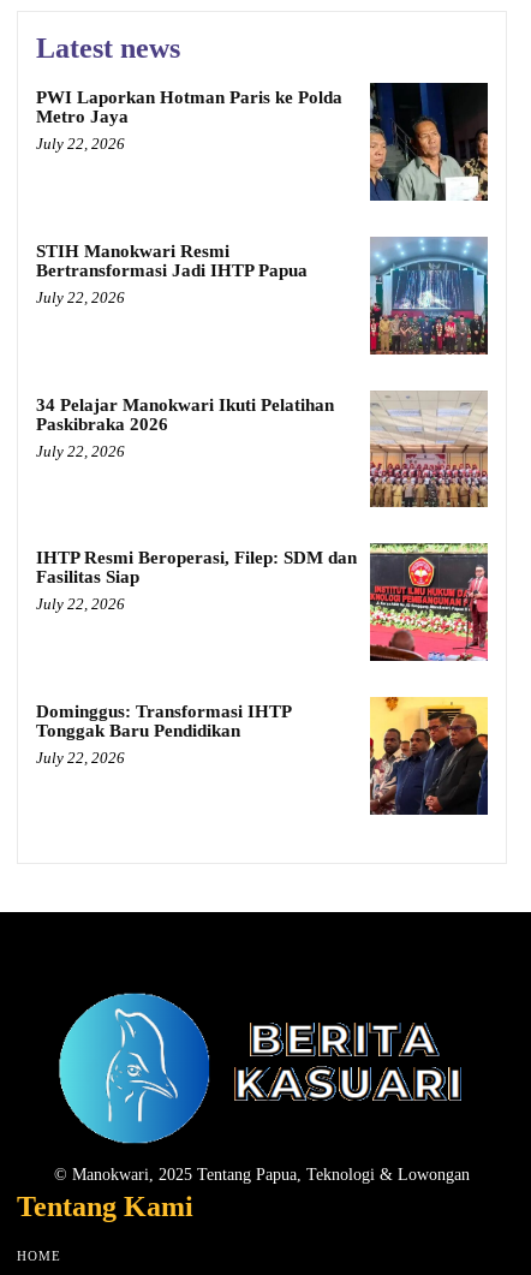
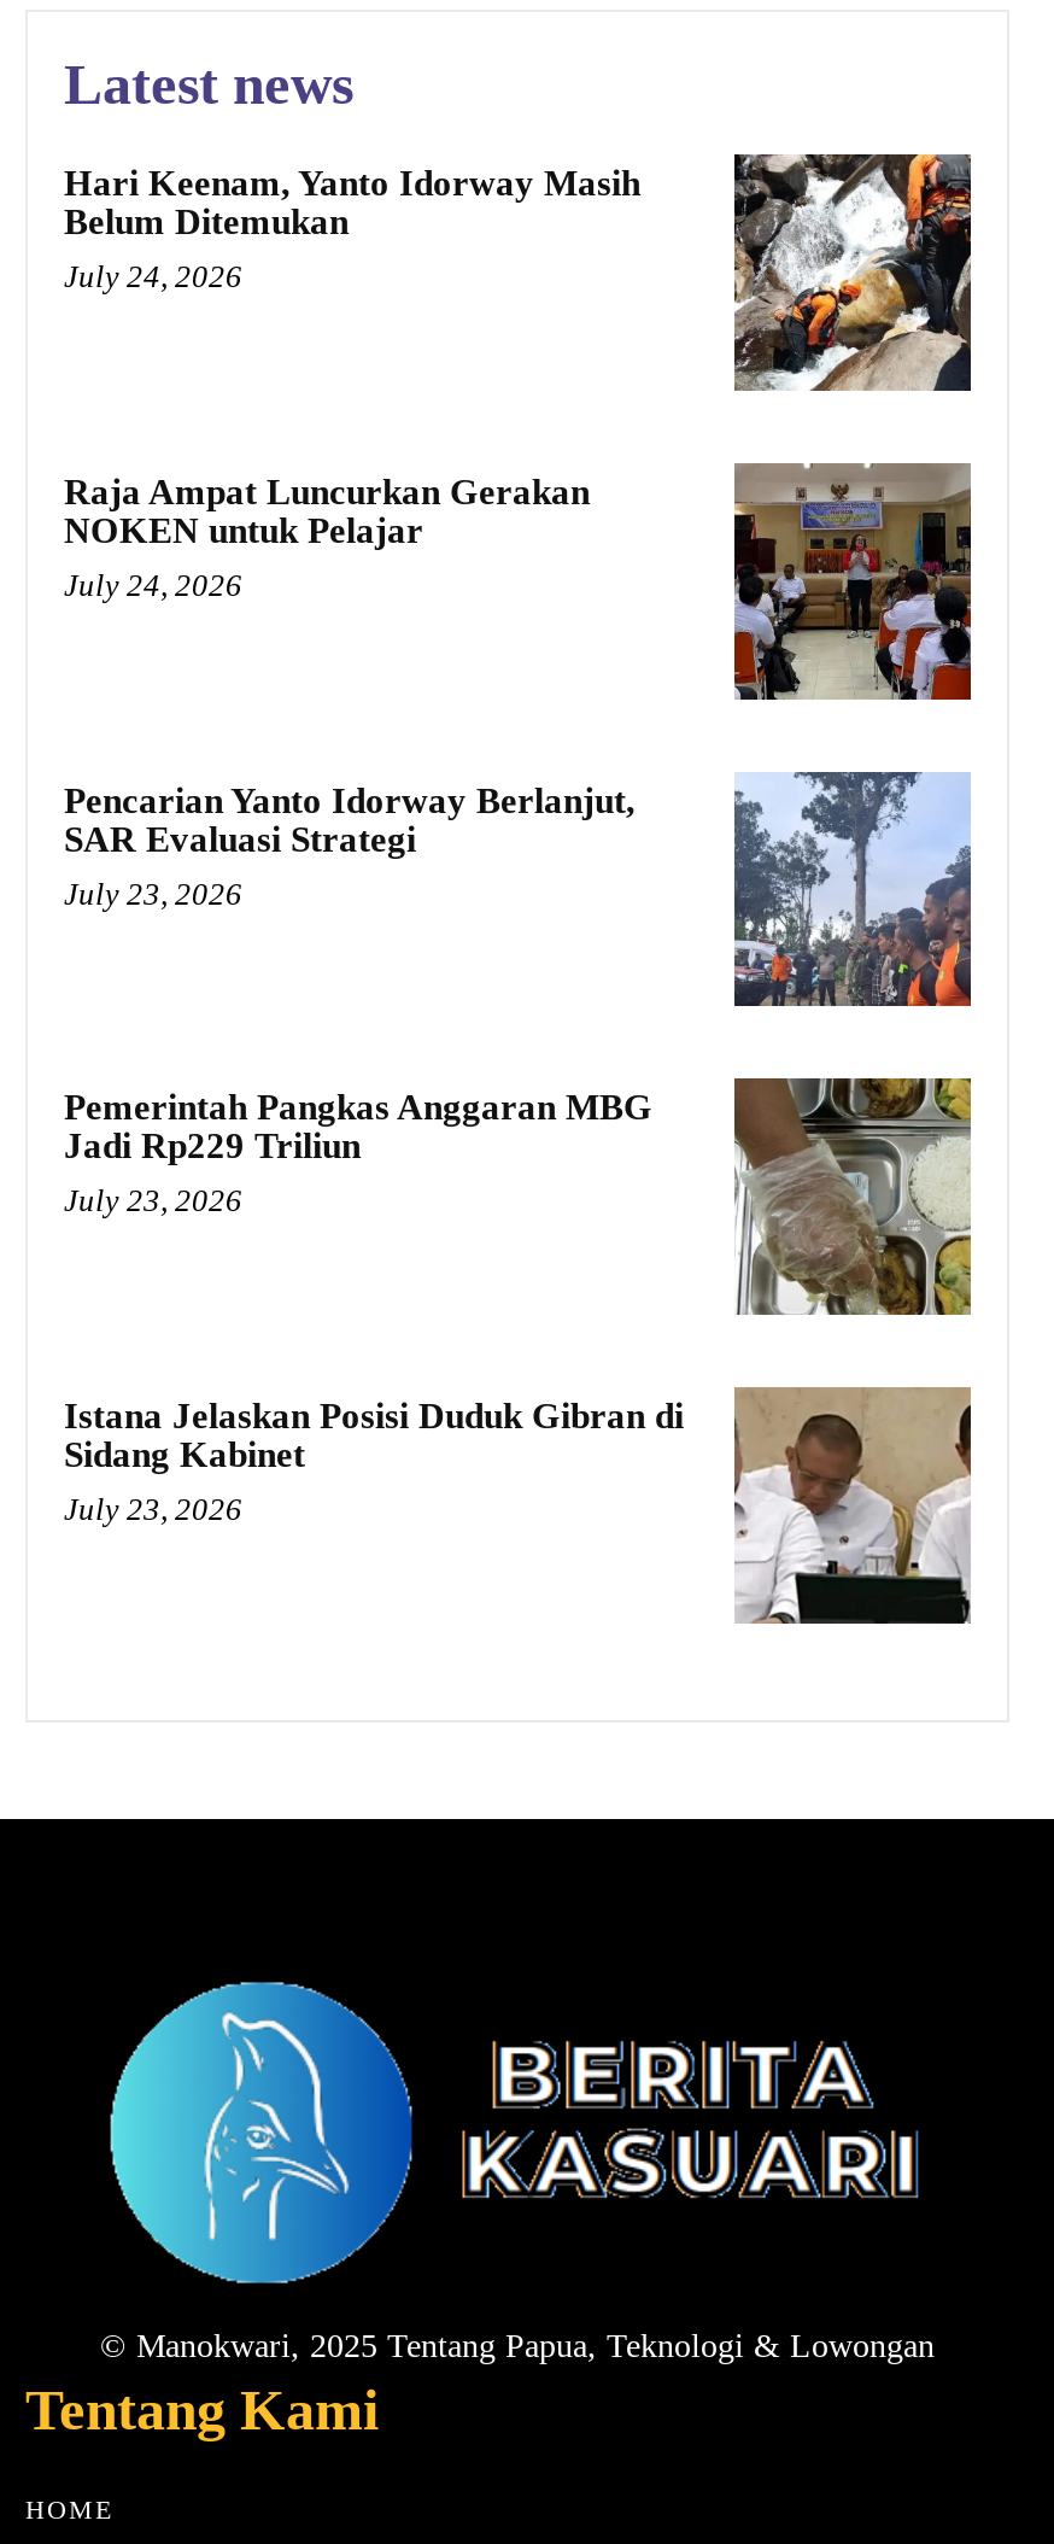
[36,82,489,202] [image] | PWI Laporkan Hotman Paris ke Polda | Metro Jaya | July 22, 2026 -> [64,152,973,393] [image] | Hari Keenam, Yanto Idorway Masih | Belum Ditemukan | July 24, 2026
[36,241,308,306] STIH Manokwari Resmi | Bertransformasi Jadi IHTP Papua | July 22, 2026 -> [64,472,590,603] Raja Ampat Luncurkan Gerakan | NOKEN untuk Pelajar | July 24, 2026
[369,237,489,356] [image] -> [732,461,973,702] [image]
[36,391,489,508] [image] | 34 Pelajar Manokwari Ikuti Pelatihan | Paskibraka 2026 | July 22, 2026 -> [64,772,973,1006] [image] | Pencarian Yanto Idorway Berlanjut, | SAR Evaluasi Strategi | July 23, 2026
[36,543,489,662] [image] | IHTP Resmi Beroperasi, Filep: SDM dan | Fasilitas Siap | July 22, 2026 -> [64,1078,973,1317] [image] | Pemerintah Pangkas Anggaran MBG | Jadi Rp229 Triliun | July 23, 2026
[36,702,292,767] Dominggus: Transformasi IHTP | Tonggak Baru Pendidikan | July 22, 2026 -> [64,1397,684,1527] Istana Jelaskan Posisi Duduk Gibran di | Sidang Kabinet | July 23, 2026
[369,696,489,815] [image] -> [732,1387,973,1624] [image]

